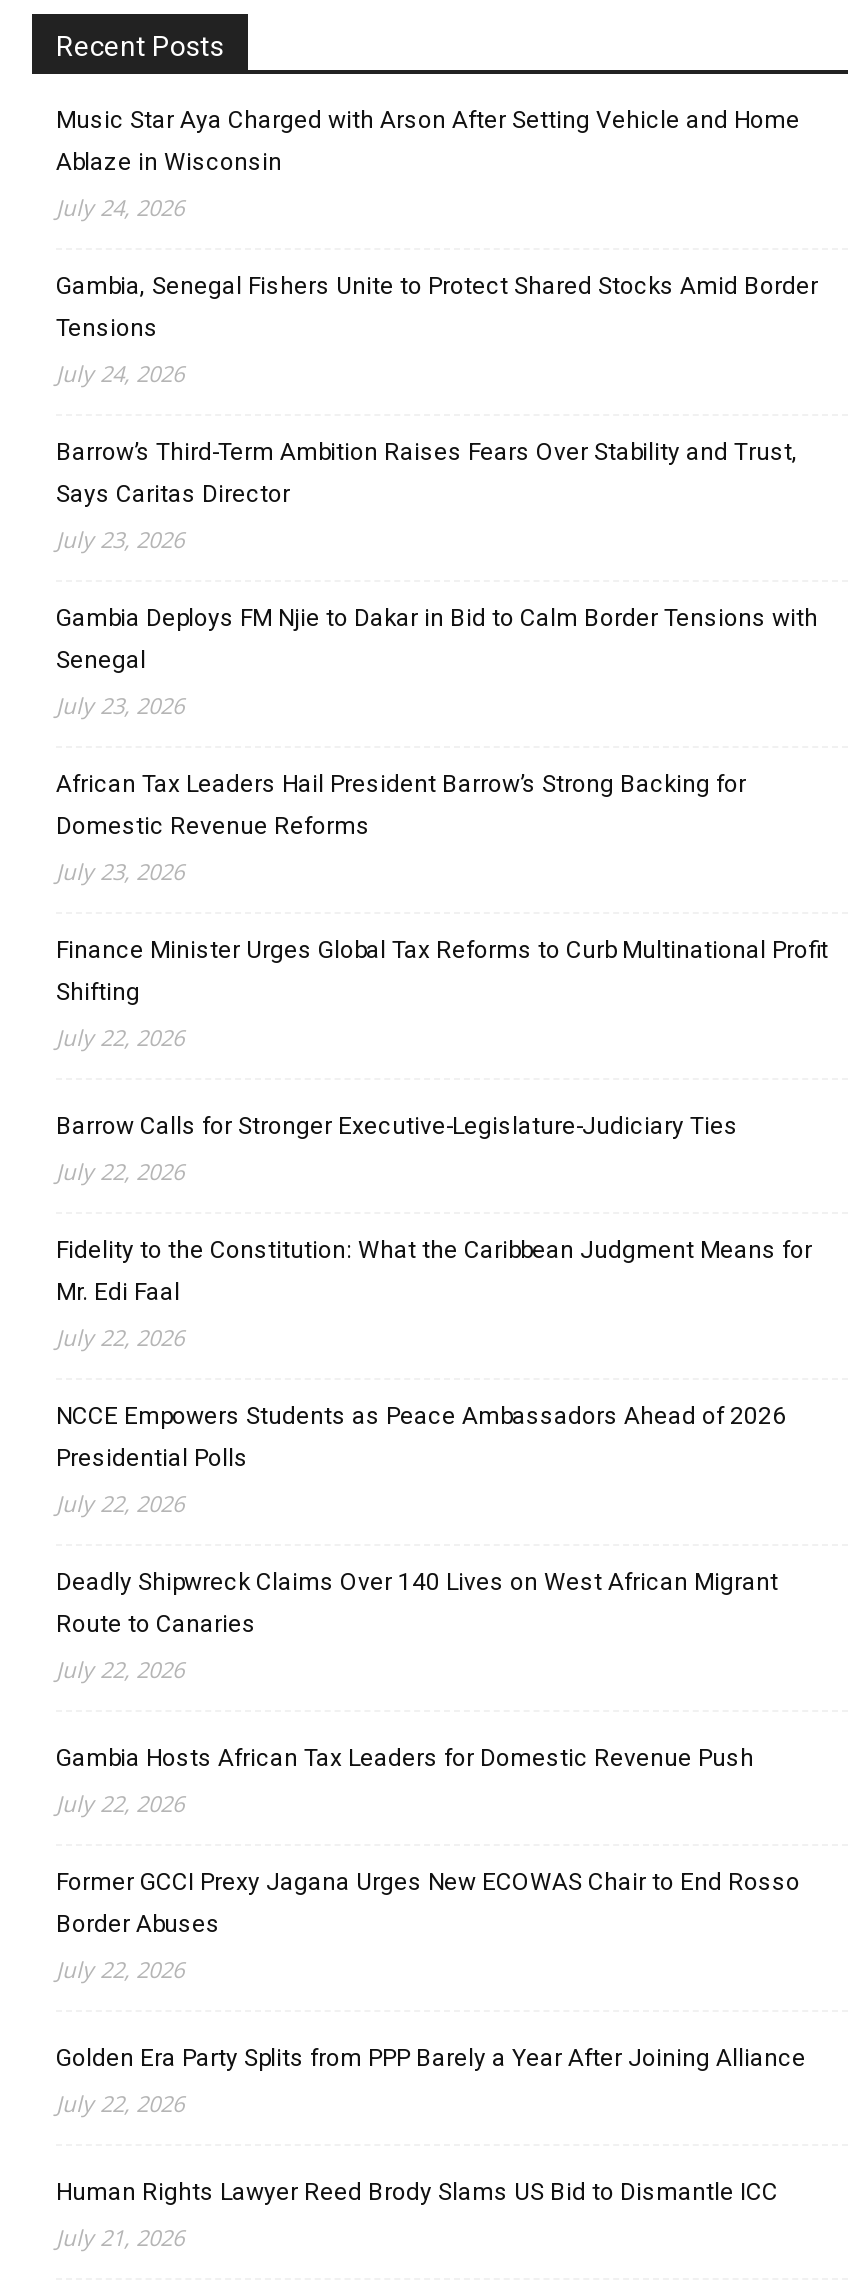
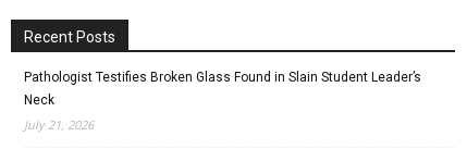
[56,105,828,2205] Music Star Aya Charged with Arson After Setting Vehicle and Home | Ablaze in Wisconsin | July 24, 2026 | Gambia, Senegal Fishers Unite to Protect Shared Stocks Amid Border | Tensions | July 24, 2026 | Barrow’s Third-Term Ambition Raises Fears Over Stability and Trust, | Says Caritas Director | July 23, 2026 | Gambia Deploys FM Njie to Dakar in Bid to Calm Border Tensions with | Senegal | July 23, 2026 | African Tax Leaders Hail President Barrow’s Strong Backing for | Domestic Revenue Reforms | July 23, 2026 | Finance Minister Urges Global Tax Reforms to Curb Multinational Profit | Shifting | July 22, 2026 | Barrow Calls for Stronger Executive-Legislature-Judiciary Ties | July 22, 2026 | Fidelity to the Constitution: What the Caribbean Judgment Means for | Mr. Edi Faal | July 22, 2026 | NCCE Empowers Students as Peace Ambassadors Ahead of 2026 | Presidential Polls | July 22, 2026 | Deadly Shipwreck Claims Over 140 Lives on West African Migrant | Route to Canaries | July 22, 2026 | Gambia Hosts African Tax Leaders for Domestic Revenue Push | July 22, 2026 | Former GCCI Prexy Jagana Urges New ECOWAS Chair to End Rosso | Border Abuses | July 22, 2026 | Golden Era Party Splits from PPP Barely a Year After Joining Alliance | July 22, 2026 | Human Rights Lawyer Reed Brody Slams US Bid to Dismantle ICC -> [24,69,421,107] Pathologist Testifies Broken Glass Found in Slain Student Leader’s | Neck

